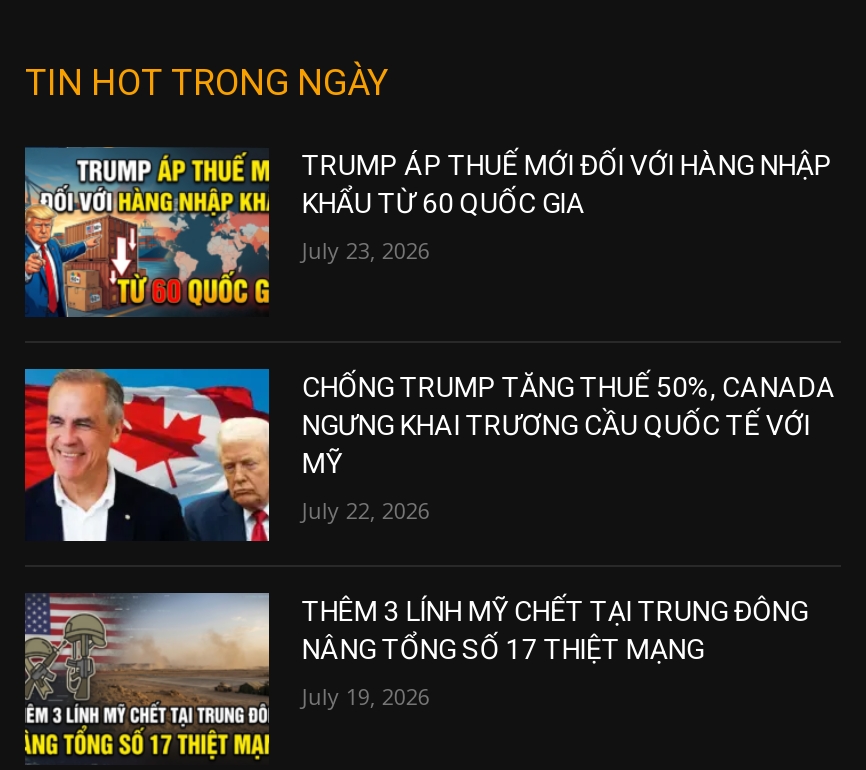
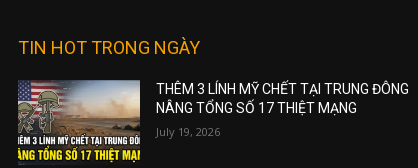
[23,147,832,319] [image] | TRUMP ÁP THUẾ MỚI ĐỐI VỚI HÀNG NHẬP | KHẨU TỪ 60 QUỐC GIA | July 23, 2026 -> none
[23,367,836,545] [image] | CHỐNG TRUMP TĂNG THUẾ 50%, CANADA | NGƯNG KHAI TRƯƠNG CẦU QUỐC TẾ VỚI | MỸ | July 22, 2026 -> none

